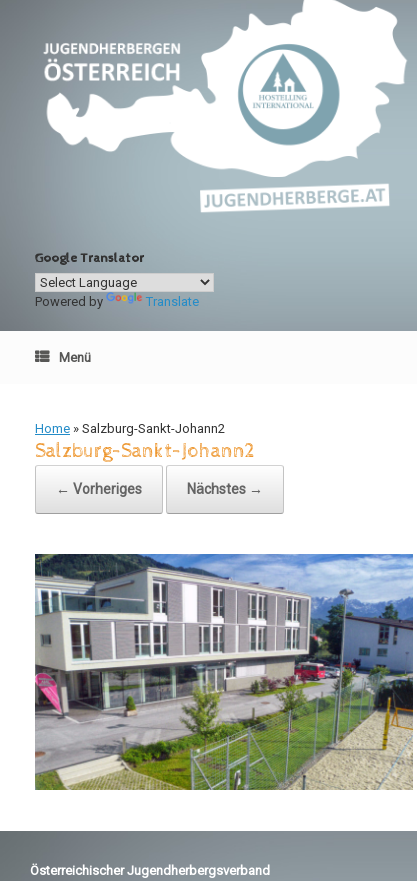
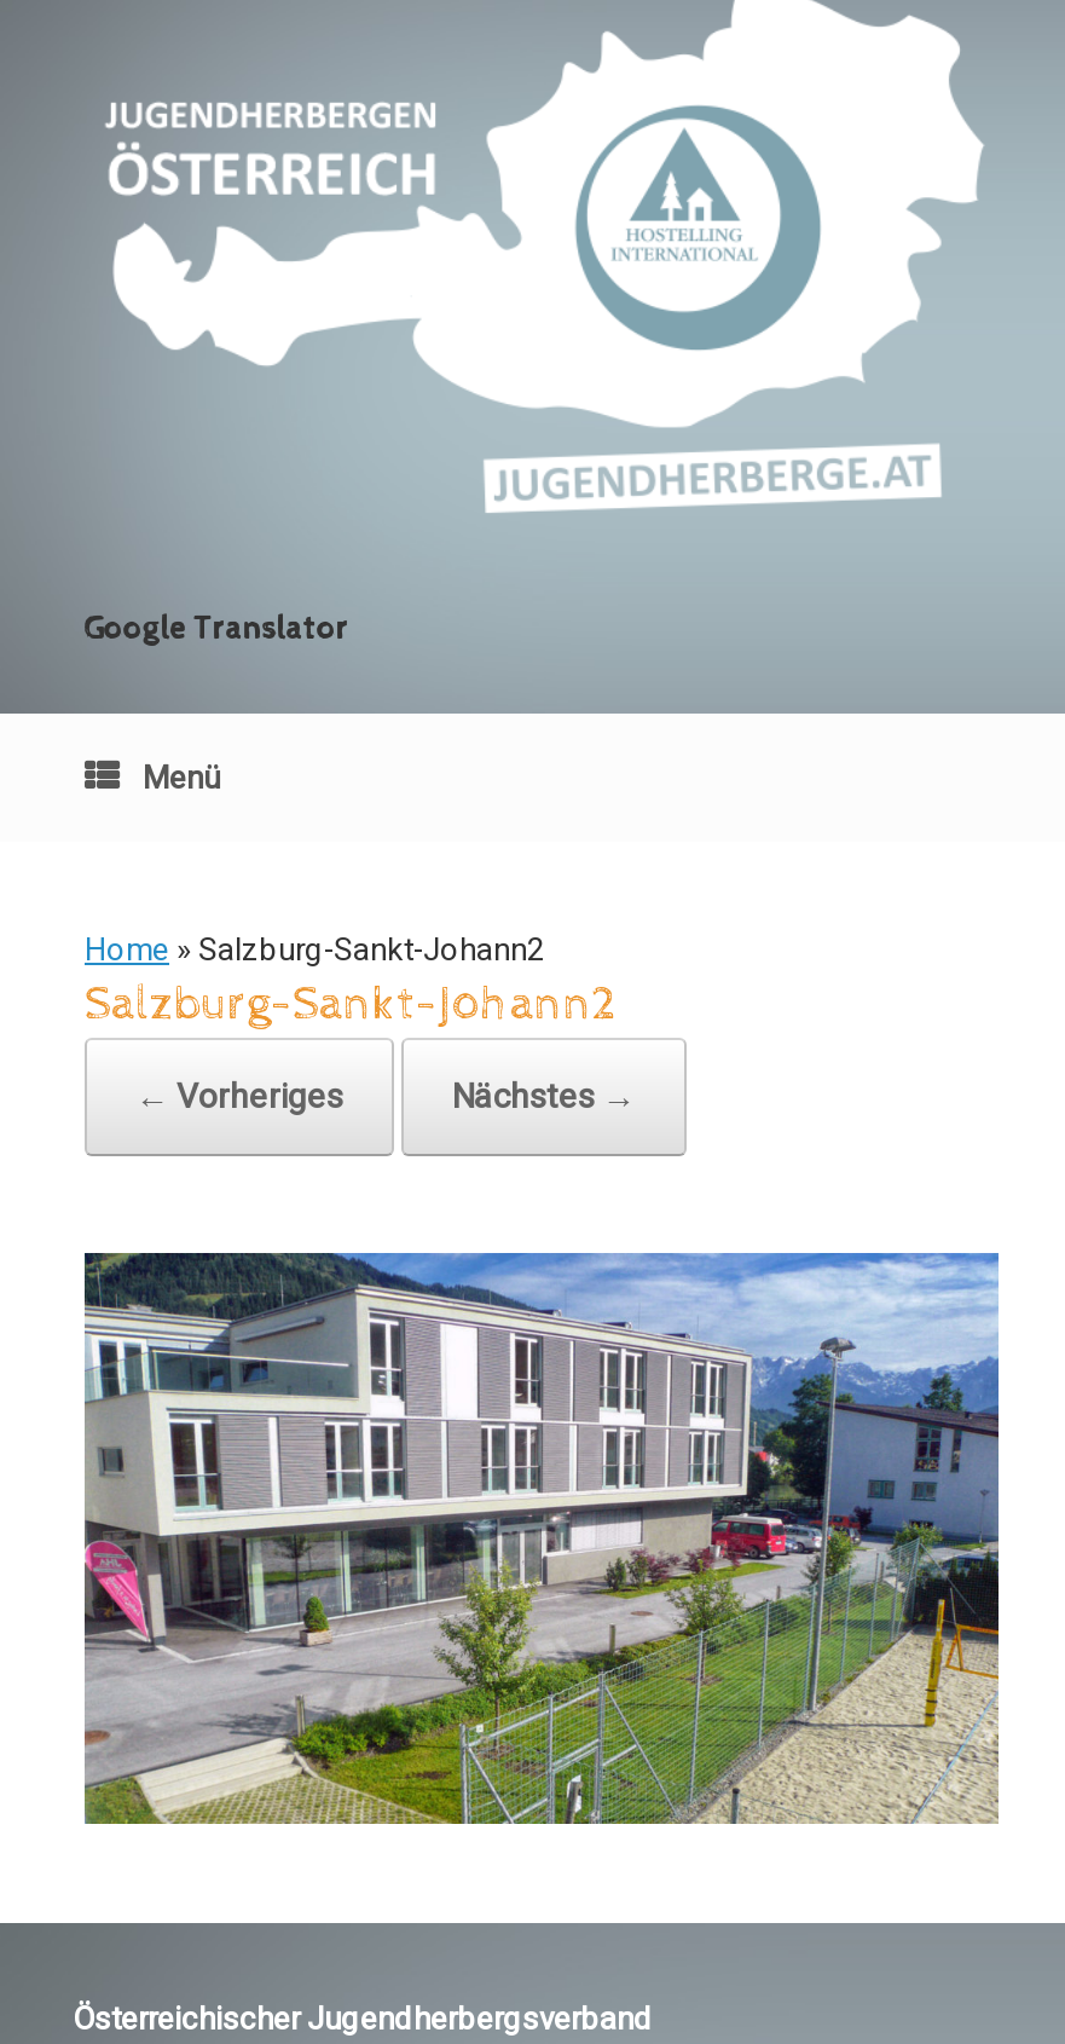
[35,294,199,309] Powered by | Translate -> none

